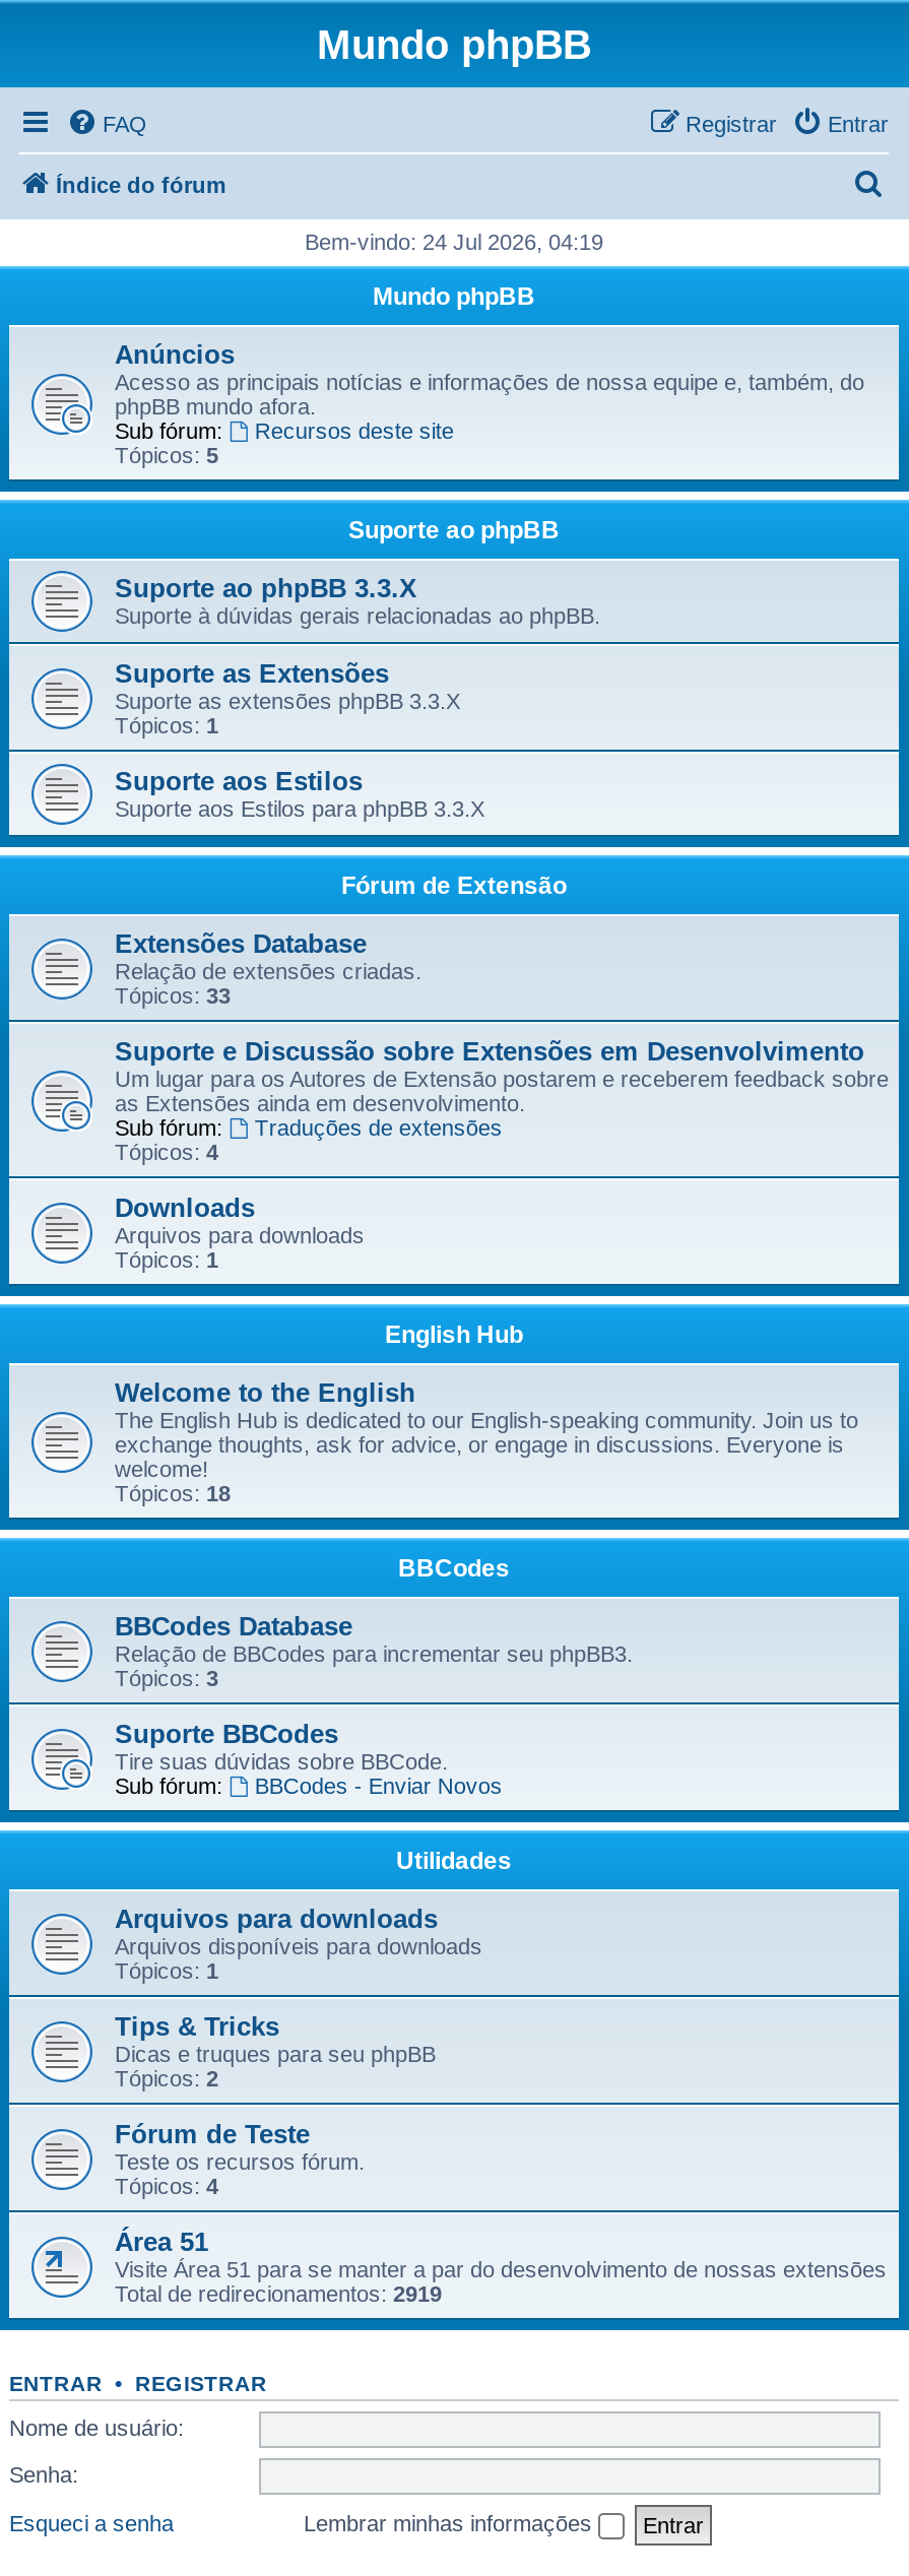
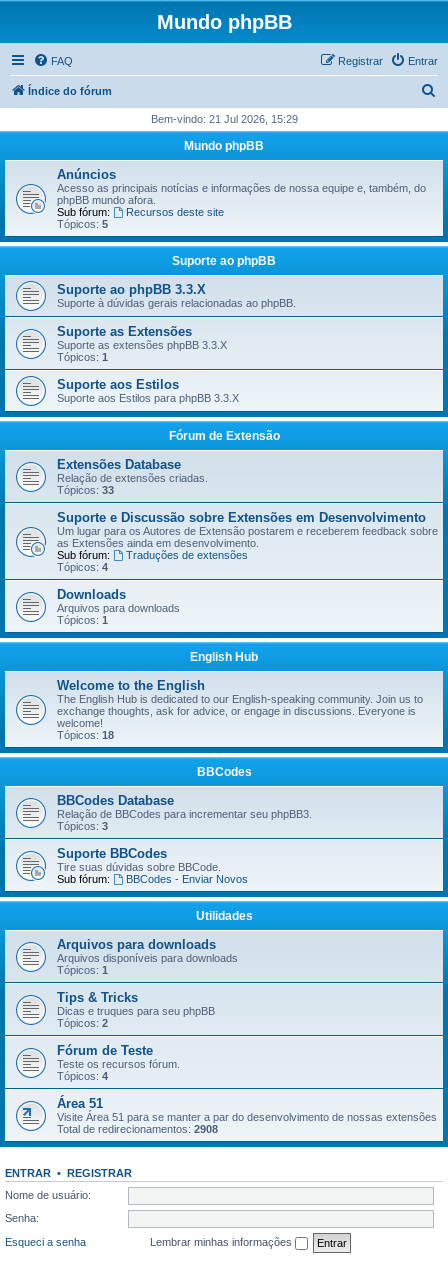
[305,230,603,254] Bem-vindo: 24 Jul 2026, 04:19 -> [150,113,297,125] Bem-vindo: 21 Jul 2026, 15:29
[115,2281,442,2306] Total de redirecionamentos: 2919 -> [57,1123,218,1135] Total de redirecionamentos: 2908

